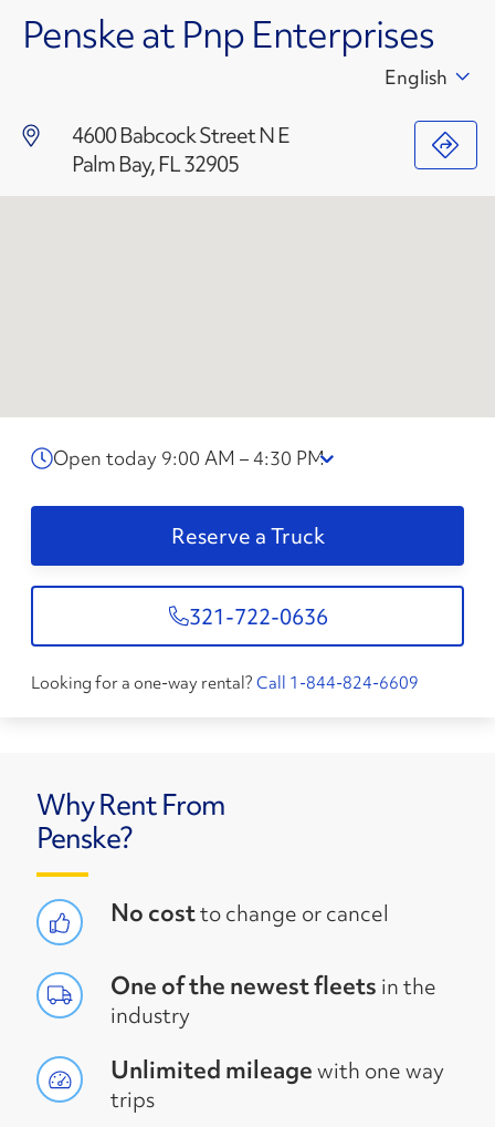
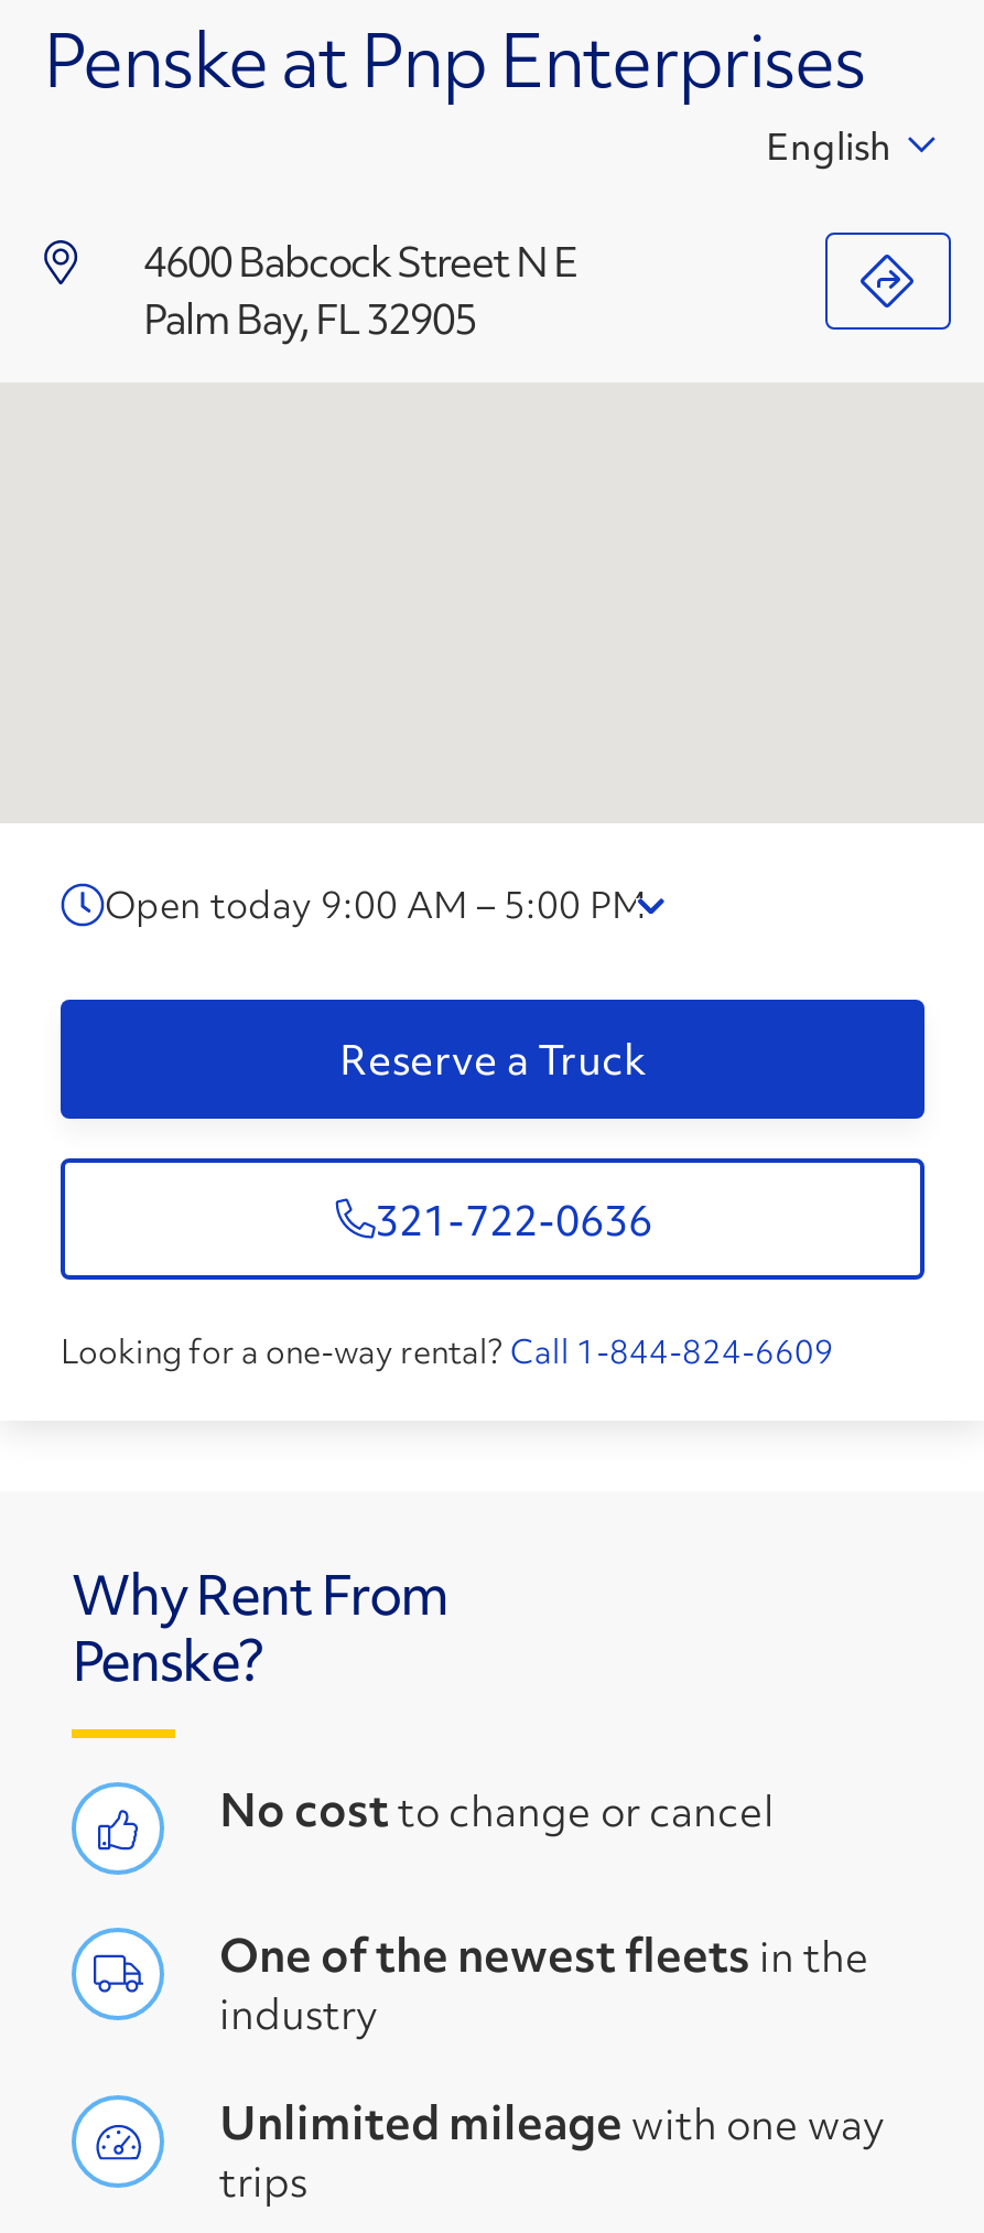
[53,445,325,471] Open today 9:00 AM – 4:30 PM -> [105,878,647,929] Open today 9:00 AM – 5:00 PM

